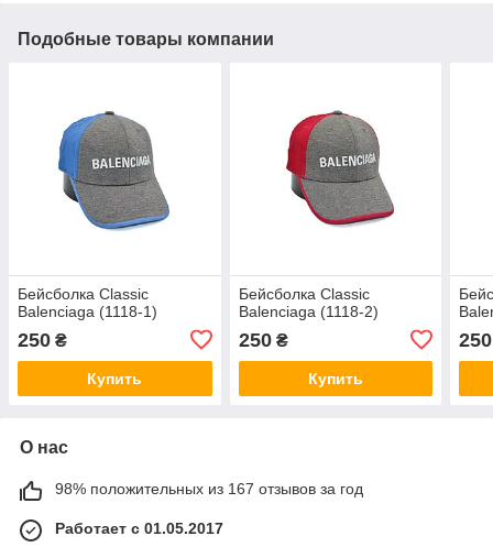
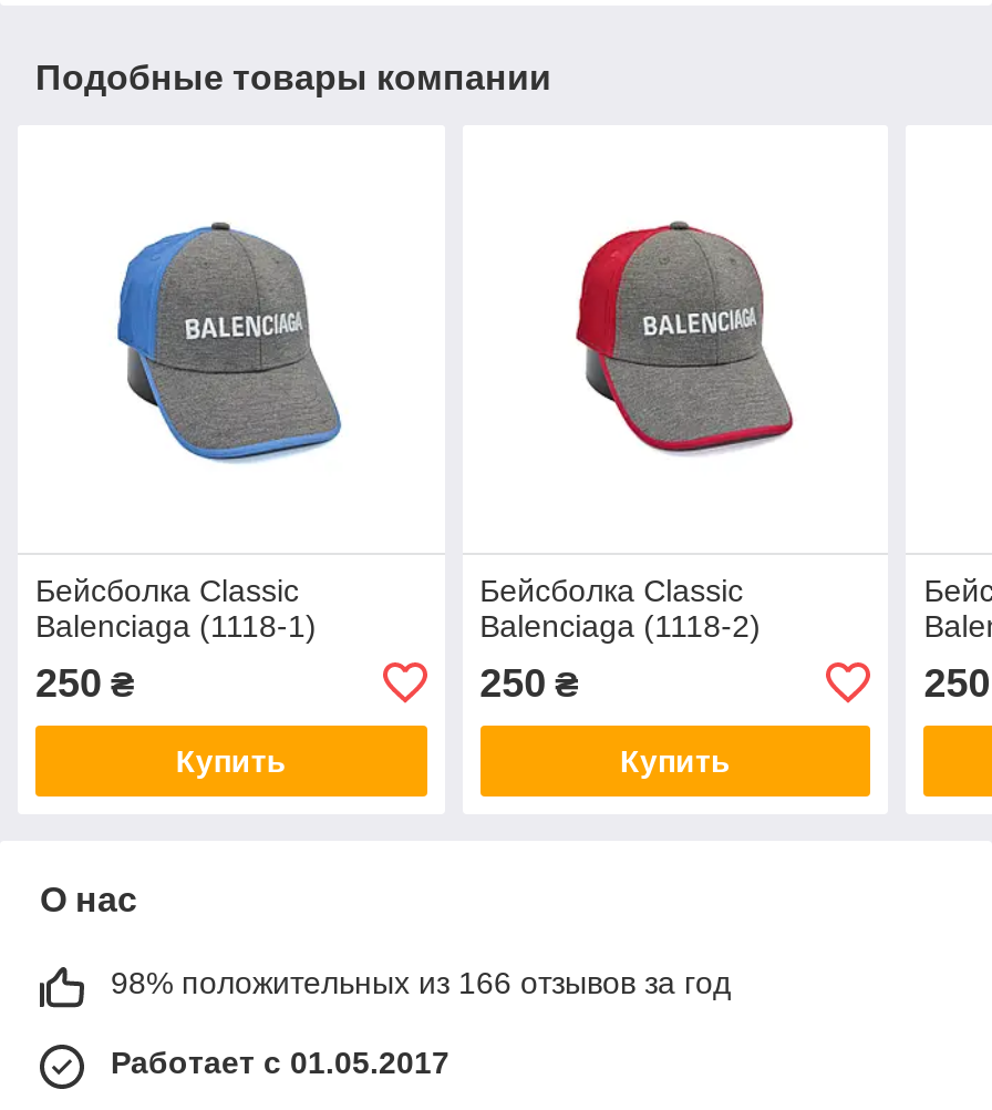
[55,480,363,497] 98% положительных из 167 отзывов за год -> [111,964,731,1000] 98% положительных из 166 отзывов за год

